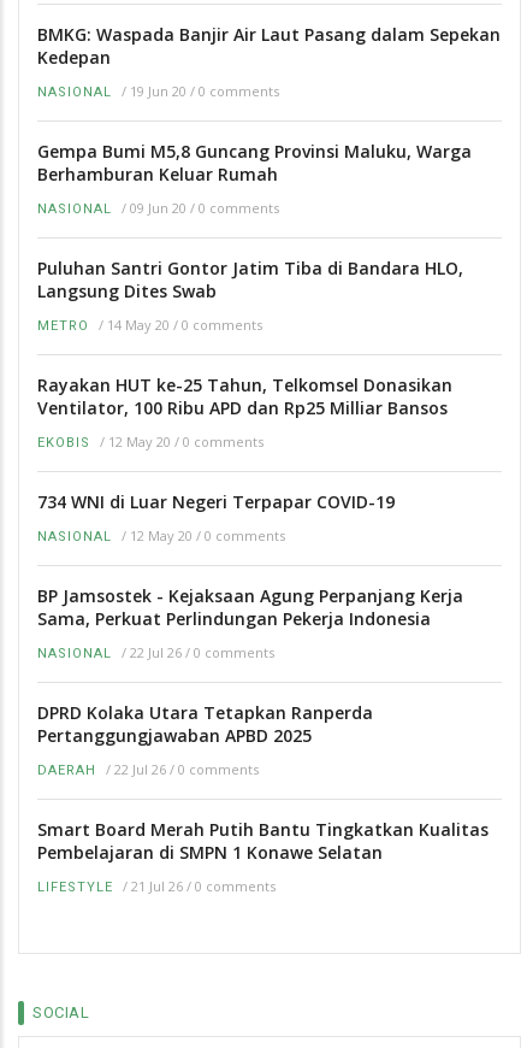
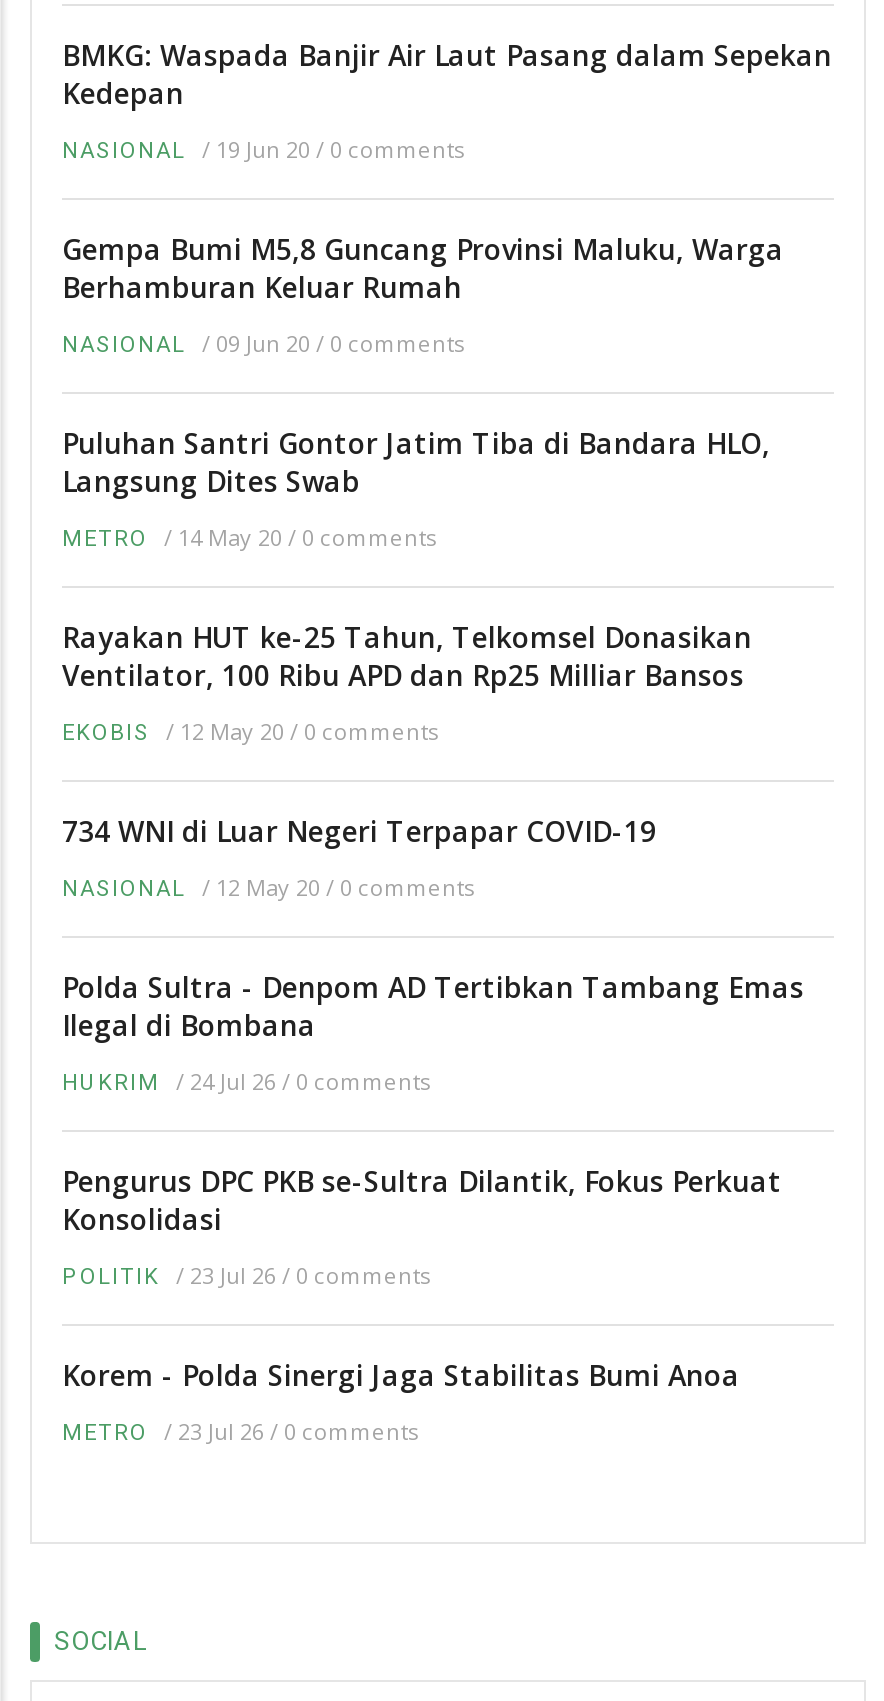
[37,584,463,630] BP Jamsostek - Kejaksaan Agung Perpanjang Kerja | Sama, Perkuat Perlindungan Pekerja Indonesia -> [62,968,804,1044] Polda Sultra - Denpom AD Tertibkan Tambang Emas | Ilegal di Bombana
[37,643,274,661] NASIONAL / 22 Jul 26 / 0 comments -> [62,1066,430,1096] HUKRIM / 24 Jul 26 / 0 comments
[37,701,373,747] DPRD Kolaka Utara Tetapkan Ranperda | Pertanggungjawaban APBD 2025 -> [62,1162,782,1238] Pengurus DPC PKB se-Sultra Dilantik, Fokus Perkuat | Konsolidasi
[37,760,259,778] DAERAH / 22 Jul 26 / 0 comments -> [62,1260,430,1290] POLITIK / 23 Jul 26 / 0 comments
[37,818,488,864] Smart Board Merah Putih Bantu Tingkatkan Kualitas | Pembelajaran di SMPN 1 Konawe Selatan -> [62,1356,740,1394] Korem - Polda Sinergi Jaga Stabilitas Bumi Anoa
[37,877,276,895] LIFESTYLE / 21 Jul 26 / 0 comments -> [62,1416,418,1446] METRO / 23 Jul 26 / 0 comments

